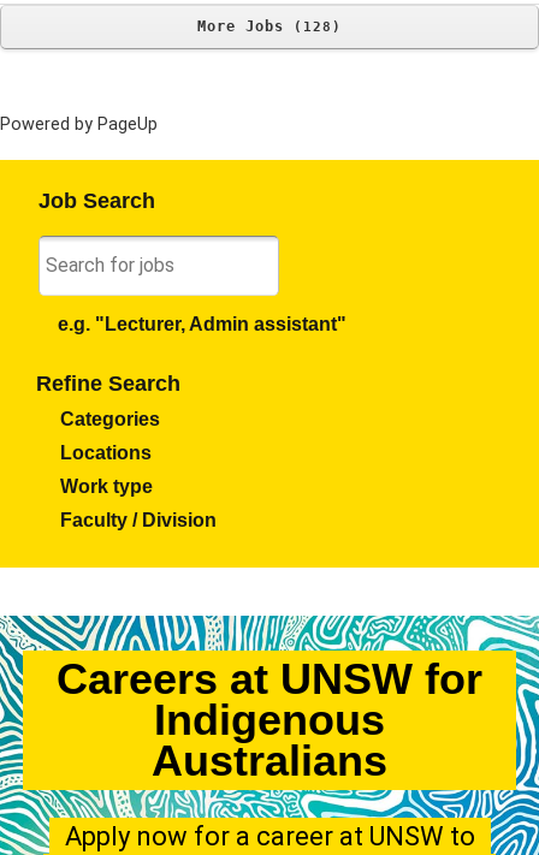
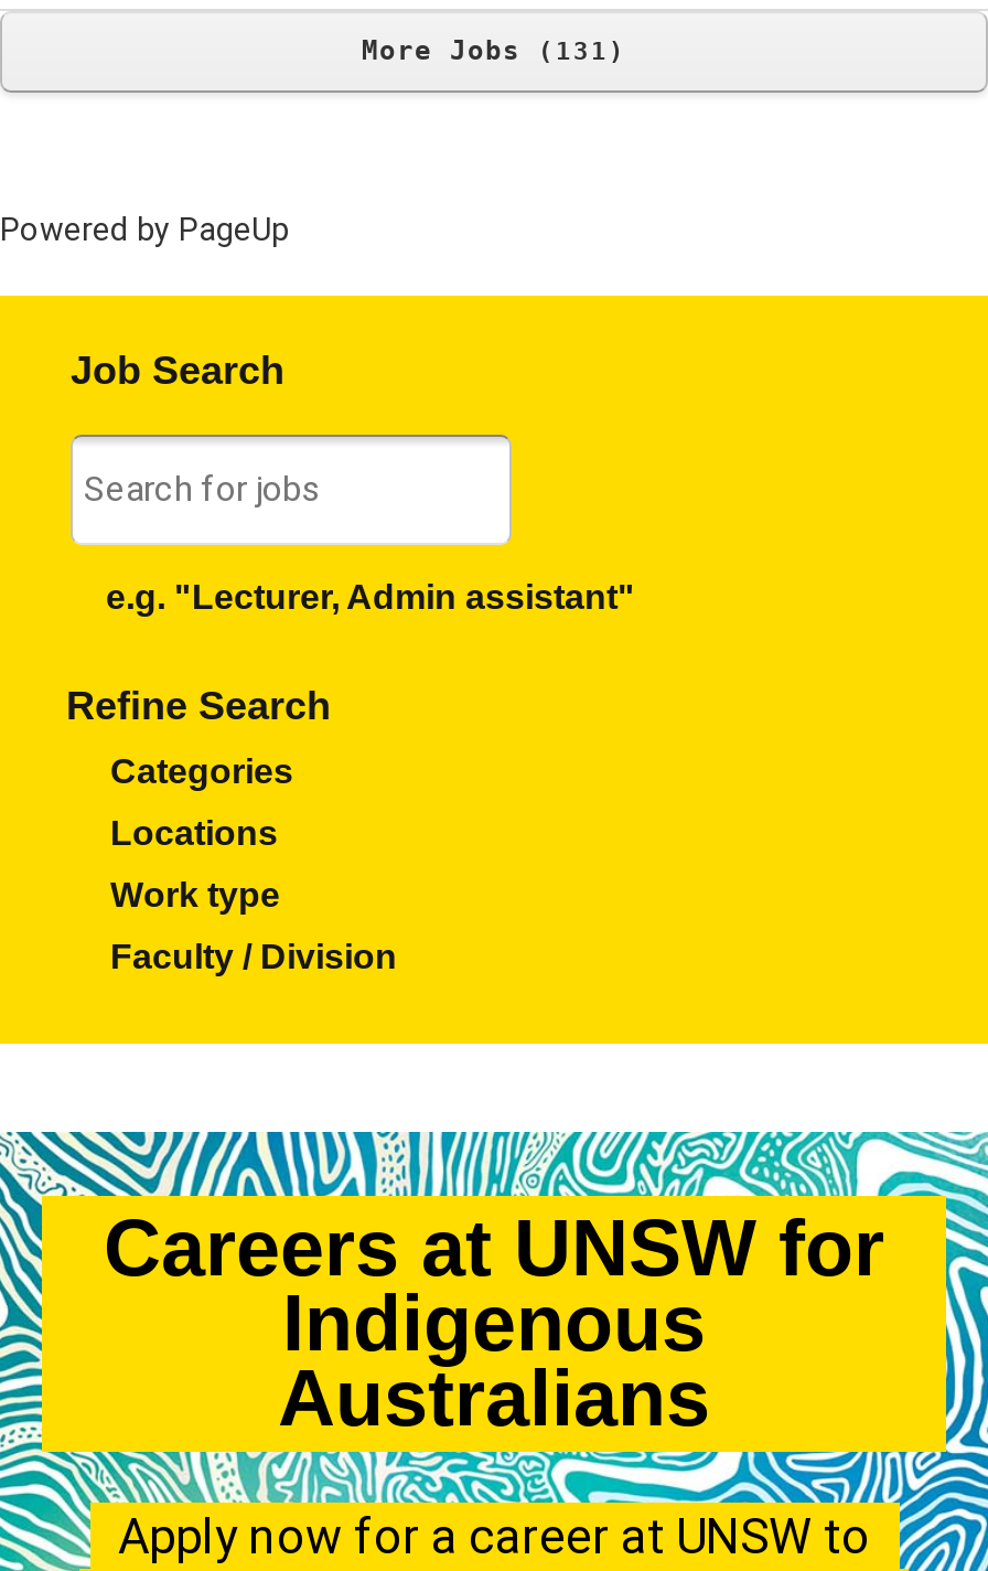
[197,18,332,35] More Jobs 128 -> [362,35,609,66] More Jobs 131

